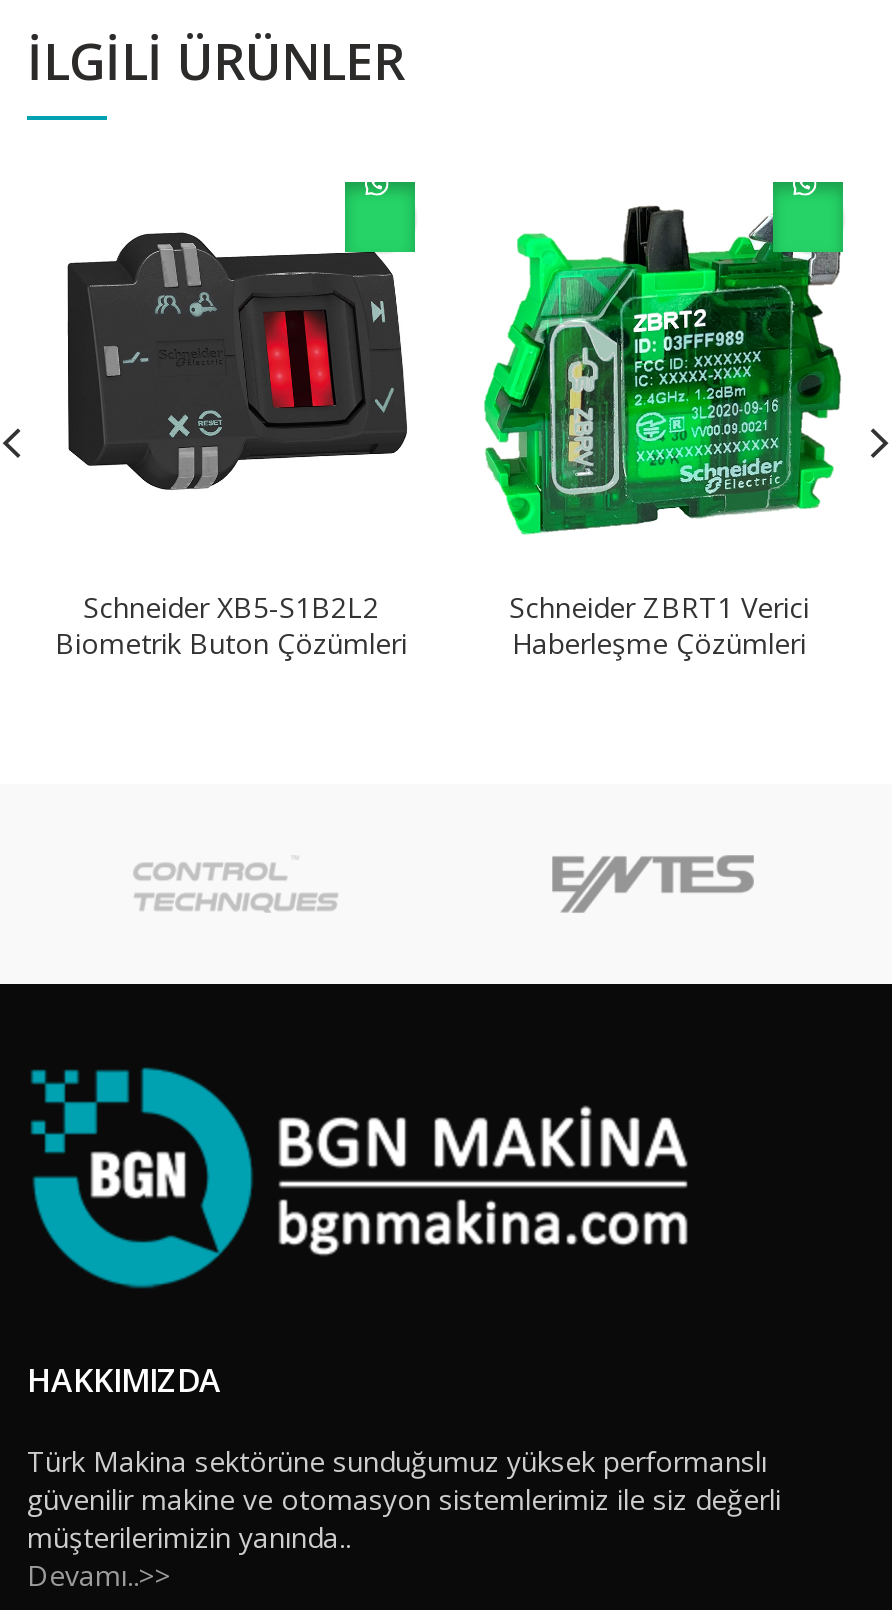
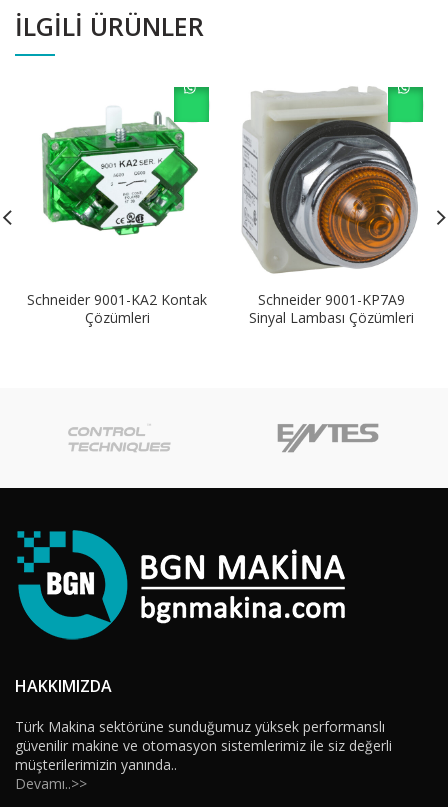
[483,182,843,662] [image] | Schneider ZBRT1 Verici | Haberleşme Çözümleri -> [242,86,422,327] [image] | Schneider 9001-KP7A9 | Sinyal Lambası Çözümleri
[65,230,409,492] [image] -> [35,111,205,241] [image]
[55,588,407,662] Schneider XB5-S1B2L2 | Biometrik Buton Çözümleri -> [27,290,207,327] Schneider 9001-KA2 Kontak | Çözümleri

